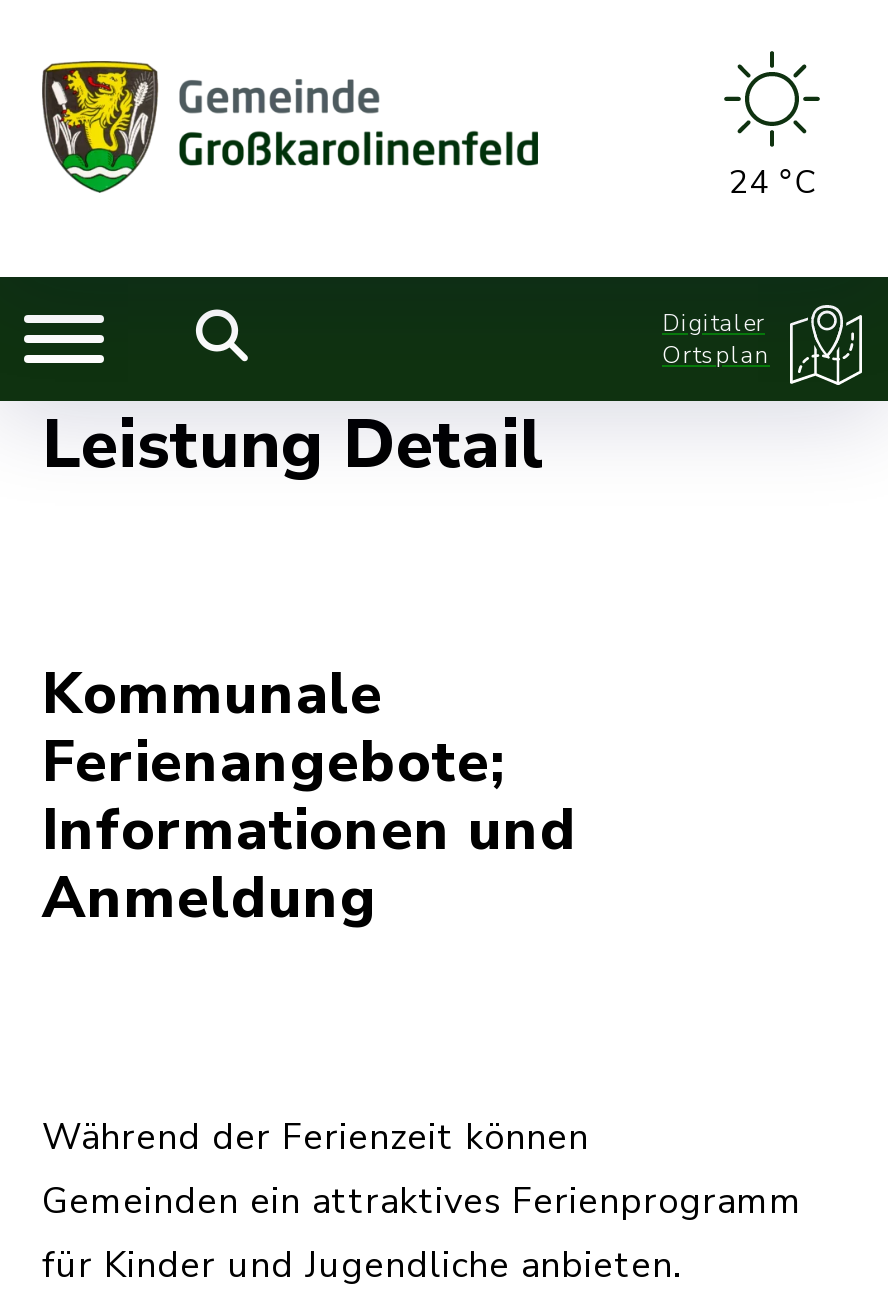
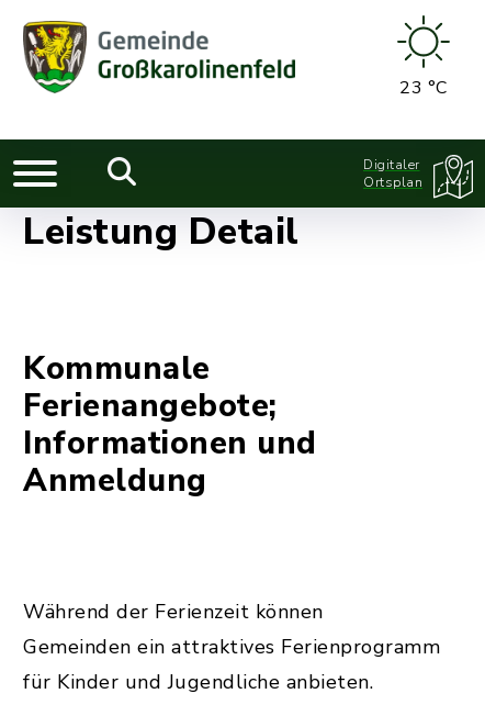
[728,160,816,204] 24 °C -> [400,75,447,99] 23 °C

